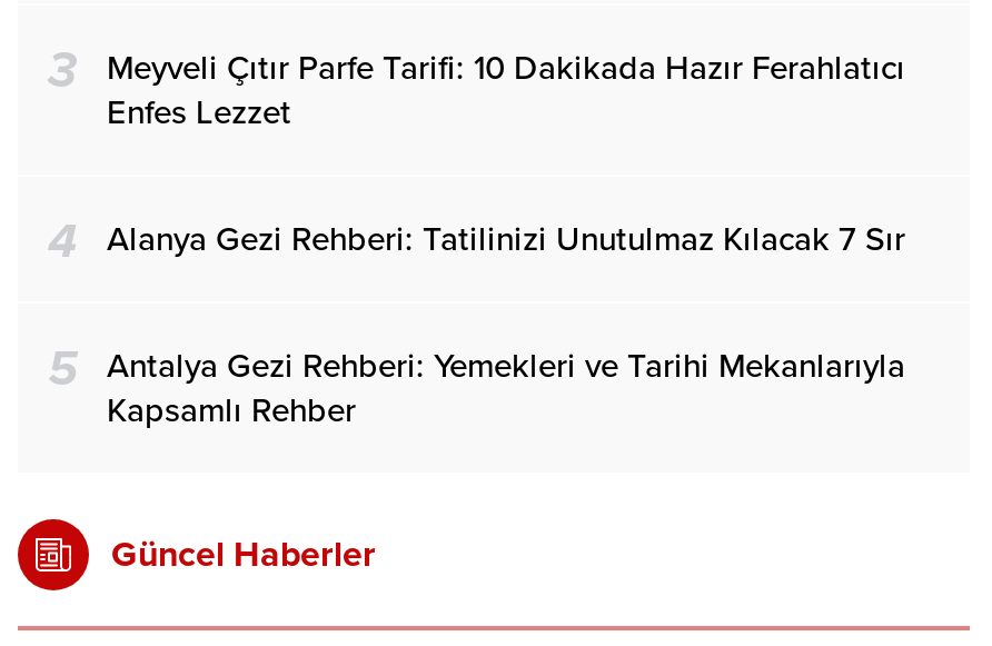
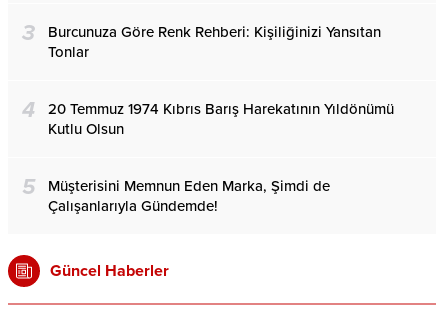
[107,47,905,132] Meyveli Çıtır Parfe Tarifi: 10 Dakikada Hazır Ferahlatıcı | Enfes Lezzet -> [48,23,381,61] Burcunuza Göre Renk Rehberi: Kişiliğinizi Yansıtan | Tonlar
[107,219,905,259] Alanya Gezi Rehberi: Tatilinizi Unutulmaz Kılacak 7 Sır -> [48,100,394,138] 20 Temmuz 1974 Kıbrıs Barış Harekatının Yıldönümü | Kutlu Olsun
[107,345,905,430] Antalya Gezi Rehberi: Yemekleri ve Tarihi Mekanlarıyla | Kapsamlı Rehber -> [48,177,330,215] Müşterisini Memnun Eden Marka, Şimdi de | Çalışanlarıyla Gündemde!

